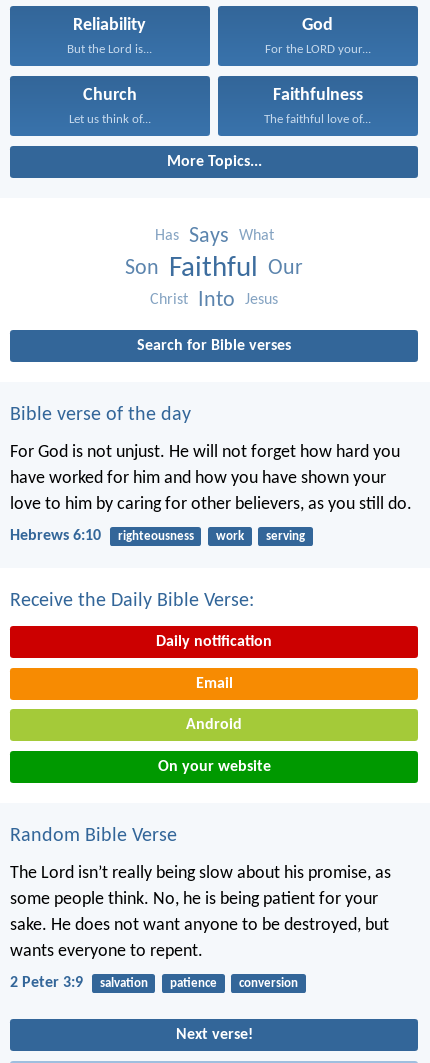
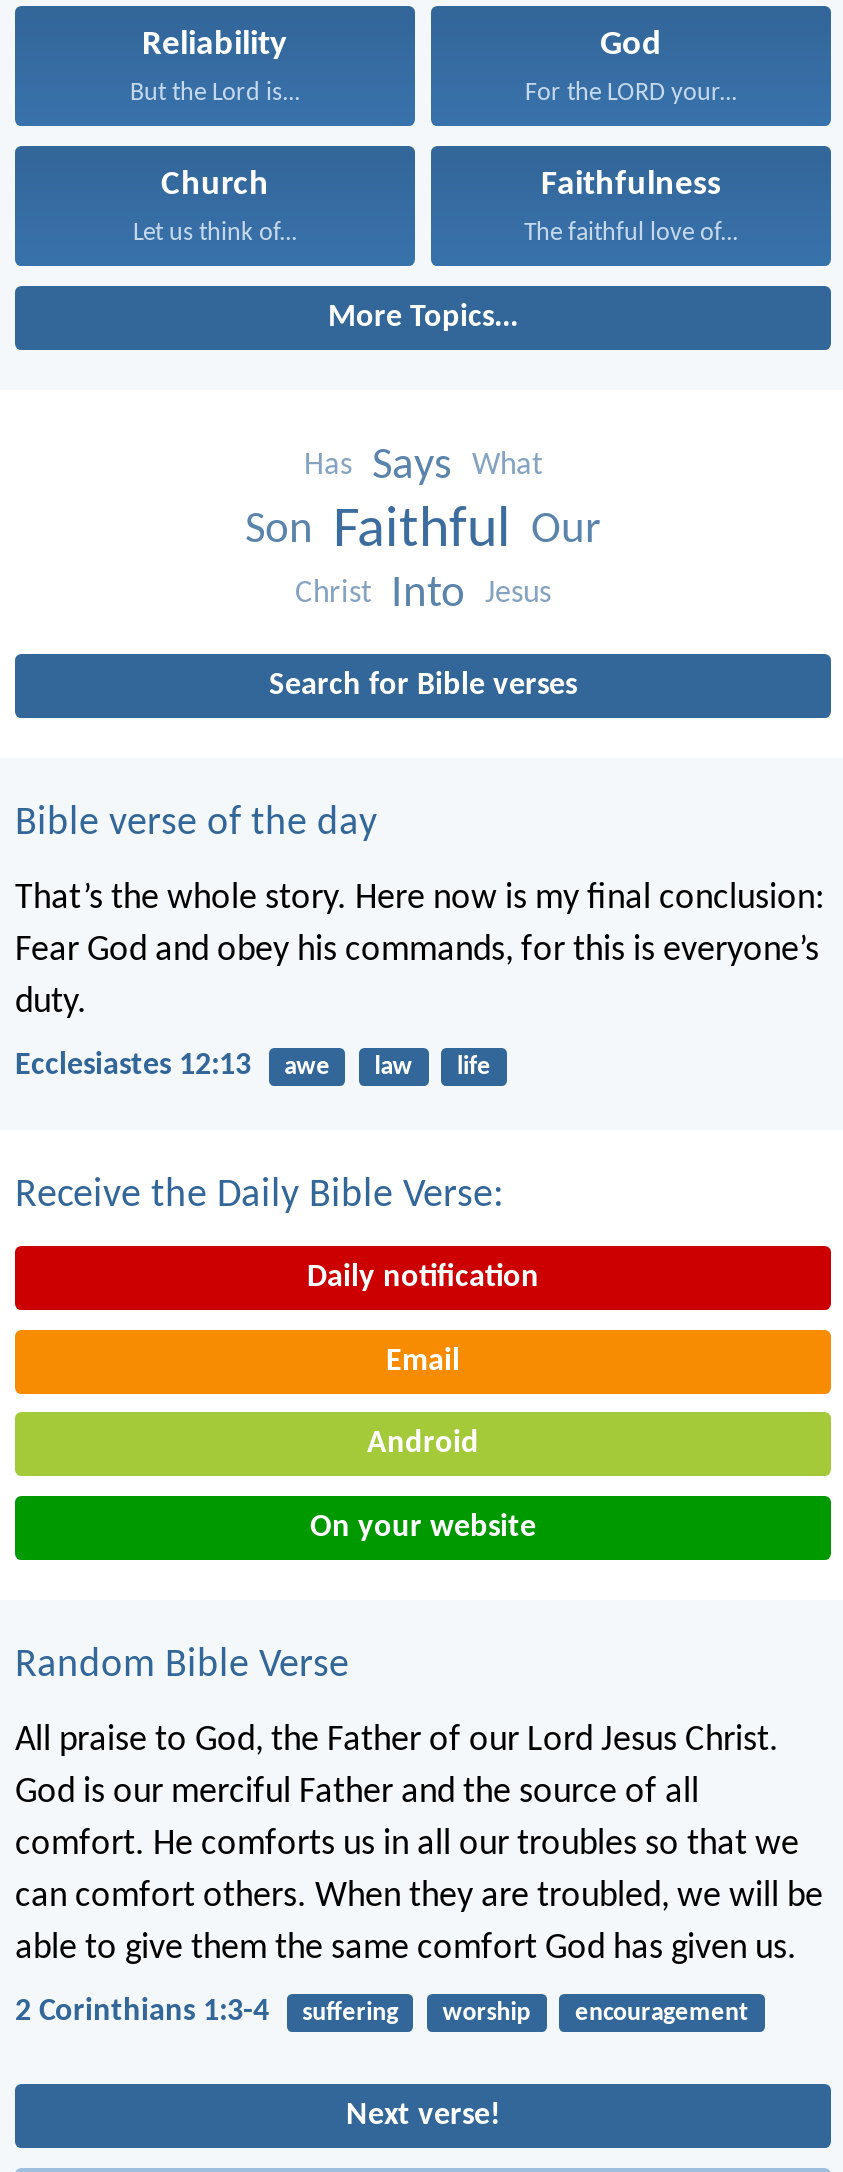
[10,443,412,514] For God is not unjust. He will not forget how hard you | have worked for him and how you have shown your | love to him by caring for other believers, as you still do. -> [15,880,825,1022] That’s the whole story. Here now is my final conclusion: | Fear God and obey his commands, for this is everyone’s | duty.
[10,528,305,544] Hebrews 6:10 | righteousness | work | serving -> [15,1050,491,1082] Ecclesiastes 12:13 | awe | law | life
[10,864,391,961] The Lord isn’t really being slow about his promise, as | some people think. No, he is being patient for your | sake. He does not want anyone to be destroyed, but | wants everyone to repent. -> [15,1722,823,1968] All praise to God, the Father of our Lord Jesus Christ. | God is our merciful Father and the source of all | comfort. He comforts us in all our troubles so that we | can comfort others. When they are troubled, we will be | able to give them the same comfort God has given us.
[10,975,298,991] 2 Peter 3:9 | salvation | patience | conversion -> [15,1996,749,2028] 2 Corinthians 1:3-4 | suffering | worship | encouragement

